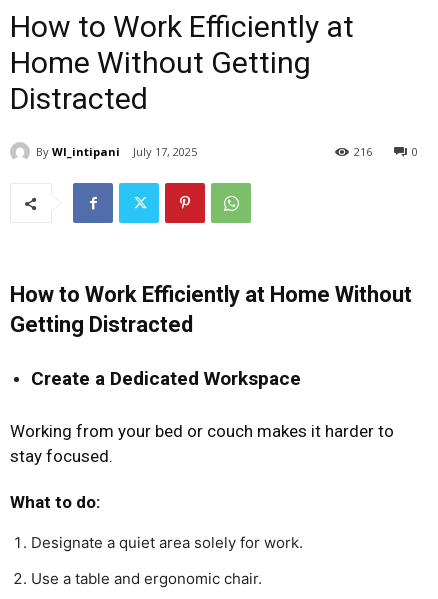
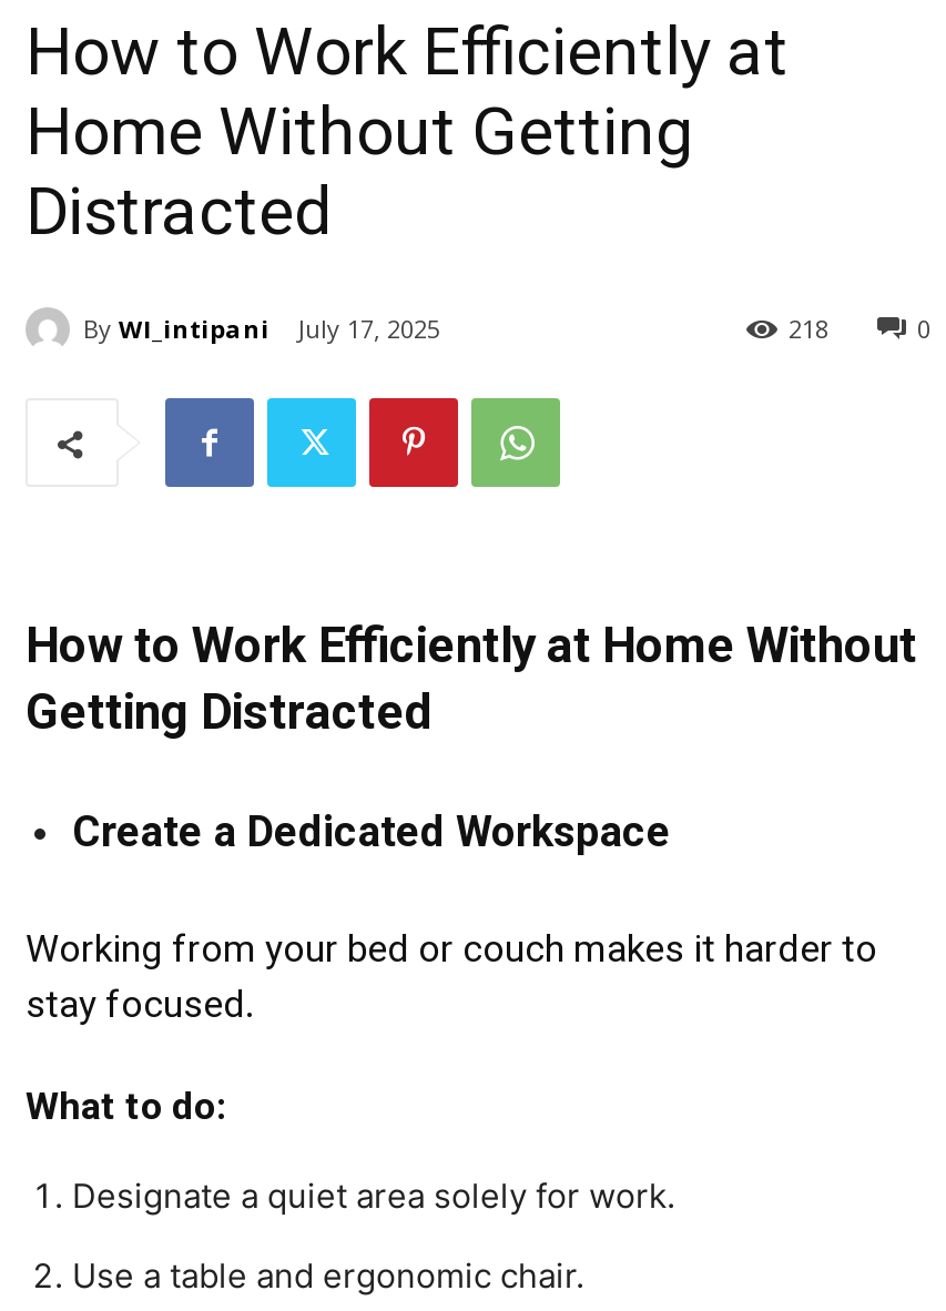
[354,144,372,159] 216 -> [789,312,828,345] 218

